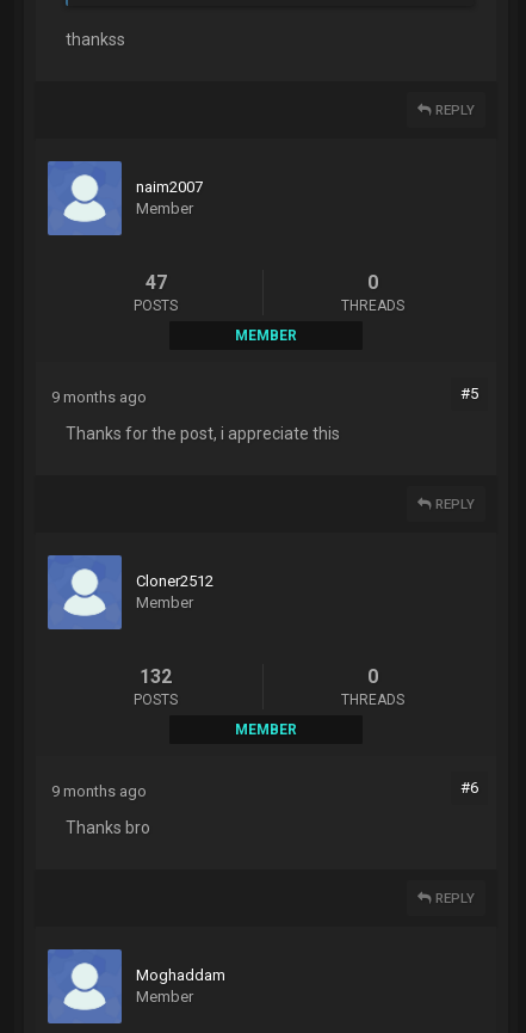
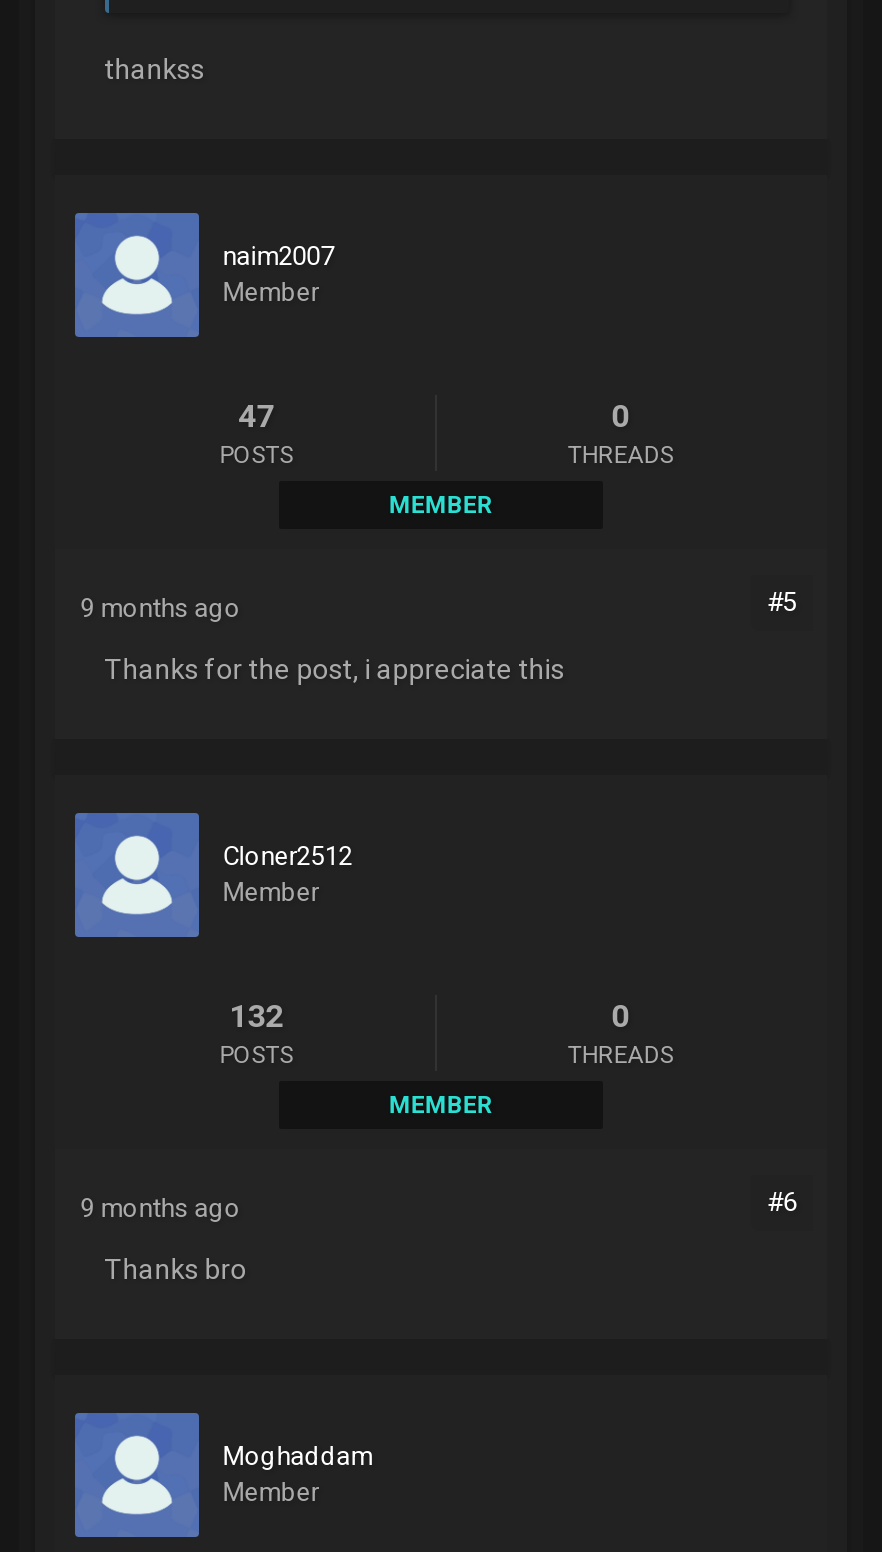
[431,102,474,118] REPLY -> none
[431,496,474,512] REPLY -> none
[431,890,474,906] REPLY -> none

